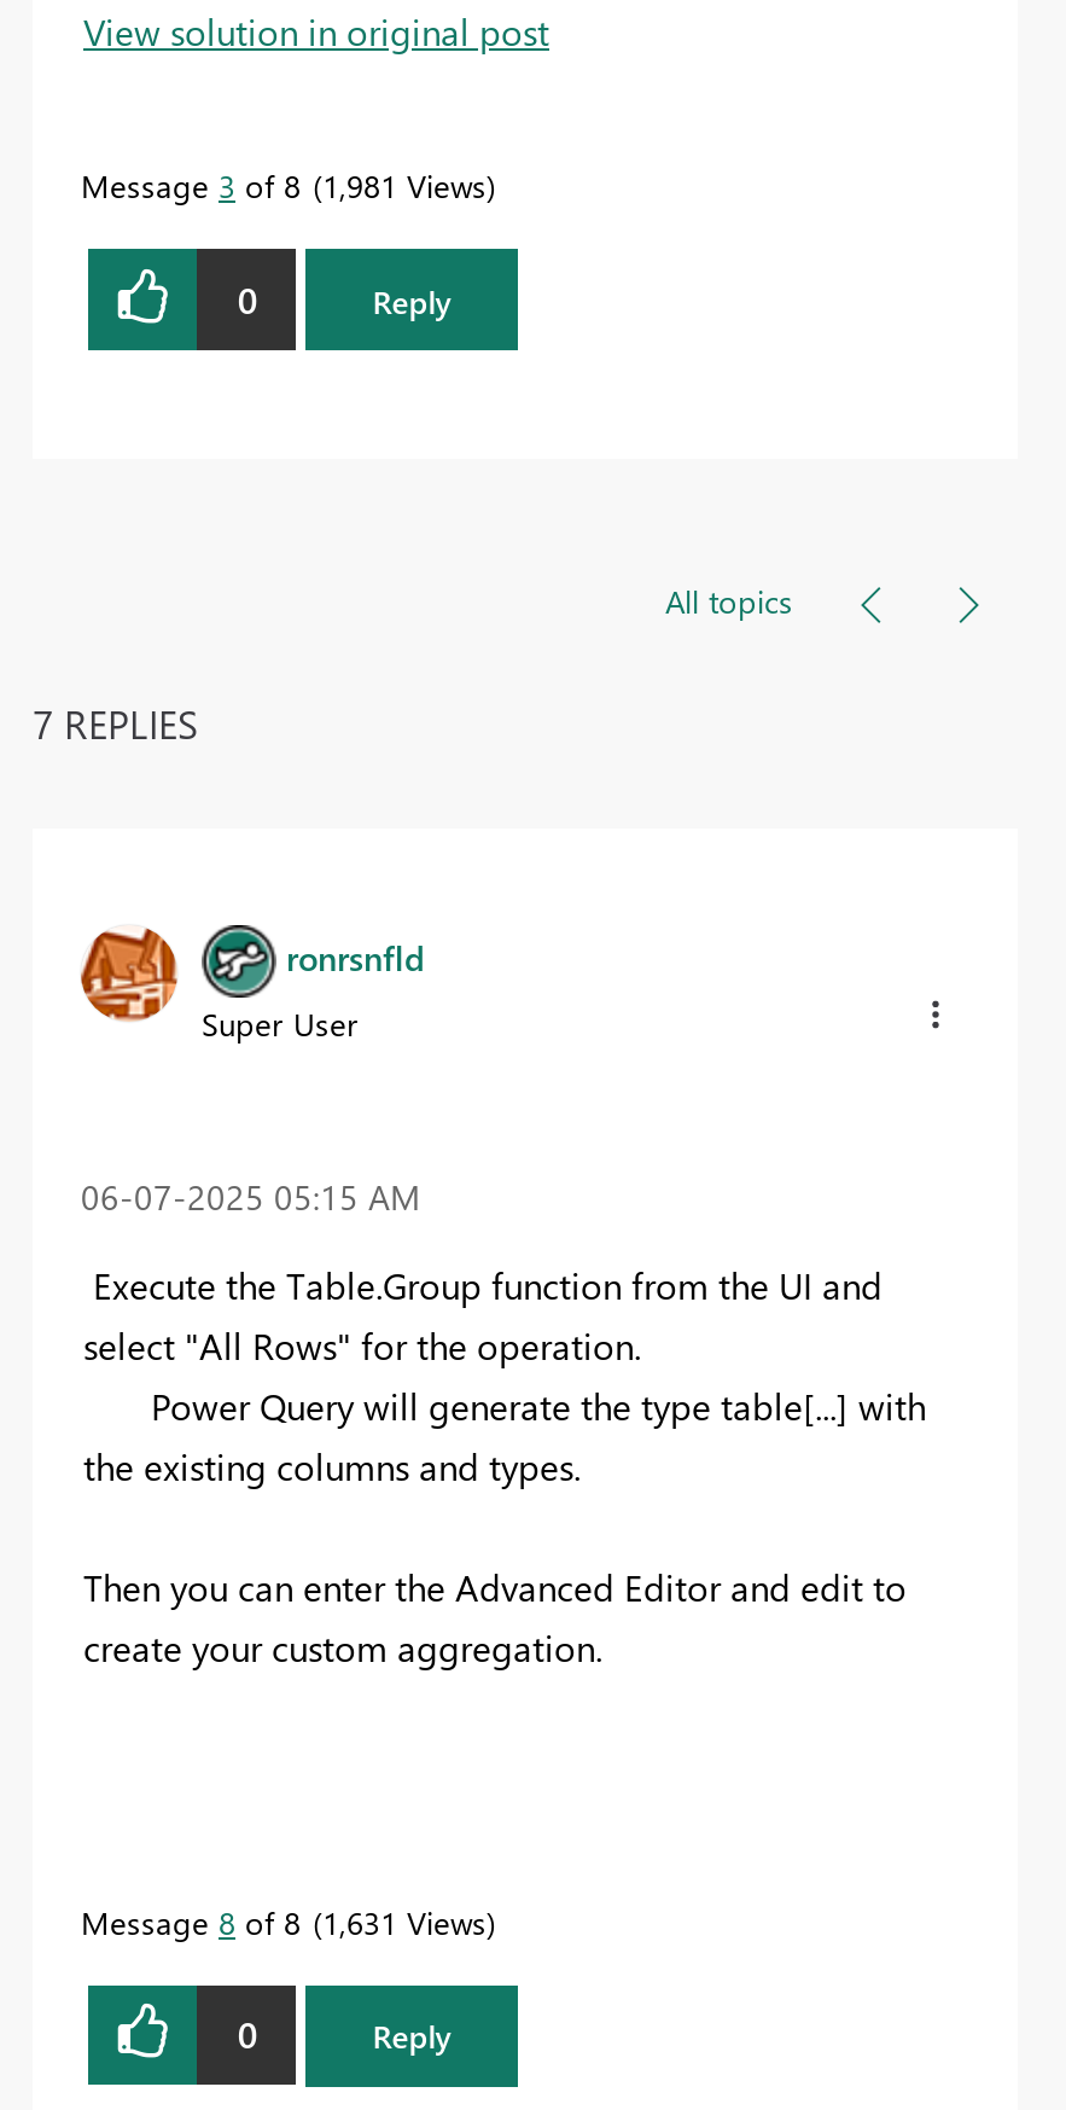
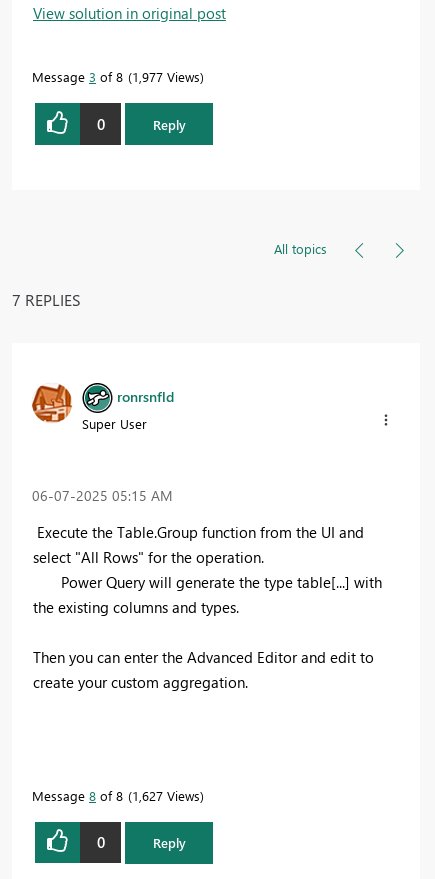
[81,165,487,206] Message 3 of 8 1,981 Views -> [32,68,200,85] Message 3 of 8 1,977 Views
[81,1900,487,1941] Message 8 of 8 1,631 Views -> [32,786,200,803] Message 8 of 8 1,627 Views

